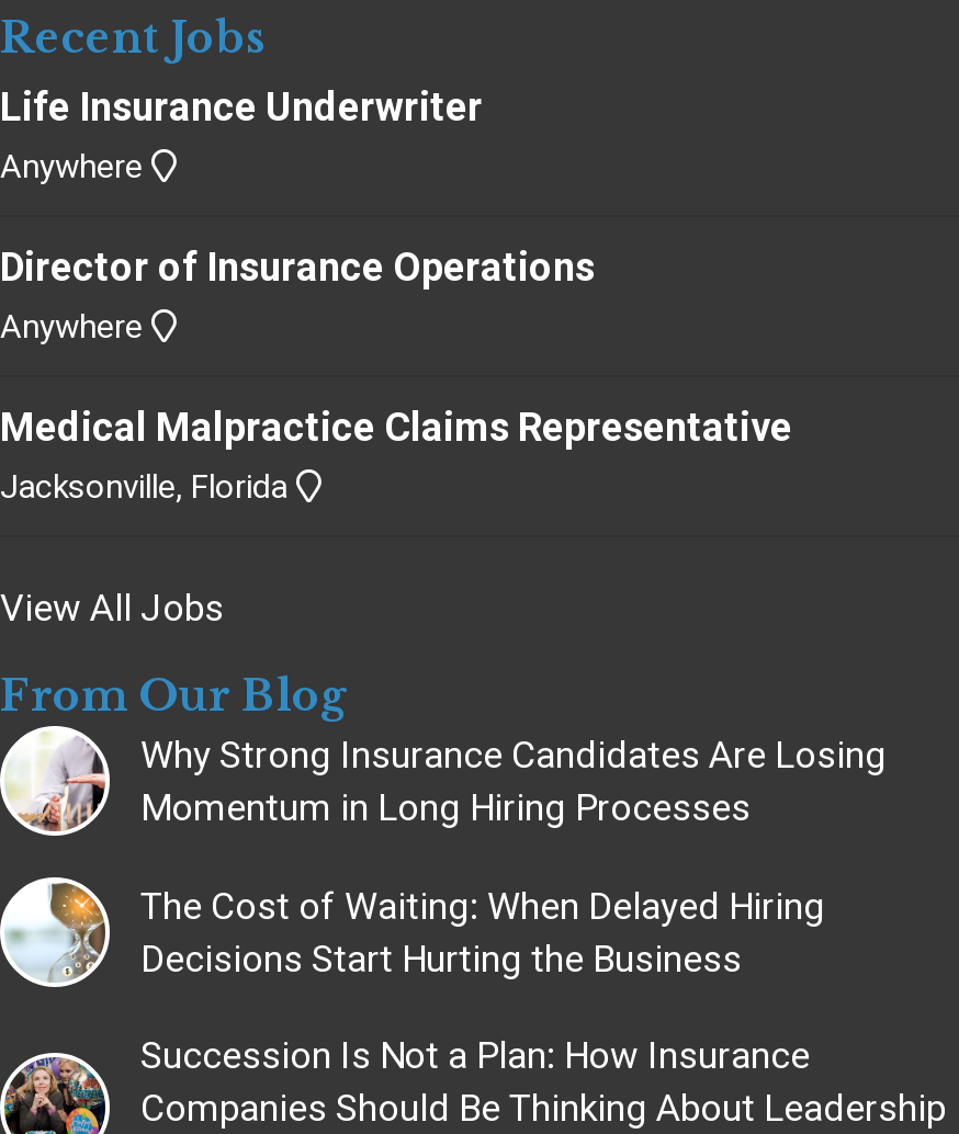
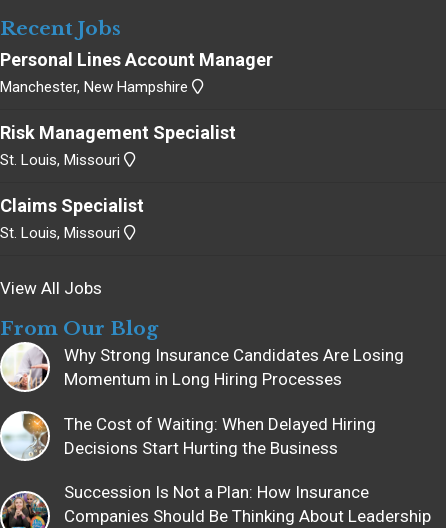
[0,83,483,186] Life Insurance Underwriter | Anywhere -> [0,49,273,96] Personal Lines Account Manager | Manchester, New Hampshire
[0,243,595,346] Director of Insurance Operations | Anywhere -> [0,122,236,169] Risk Management Specialist | St. Louis, Missouri
[0,403,792,506] Medical Malpractice Claims Representative | Jacksonville, Florida -> [0,195,144,242] Claims Specialist | St. Louis, Missouri

